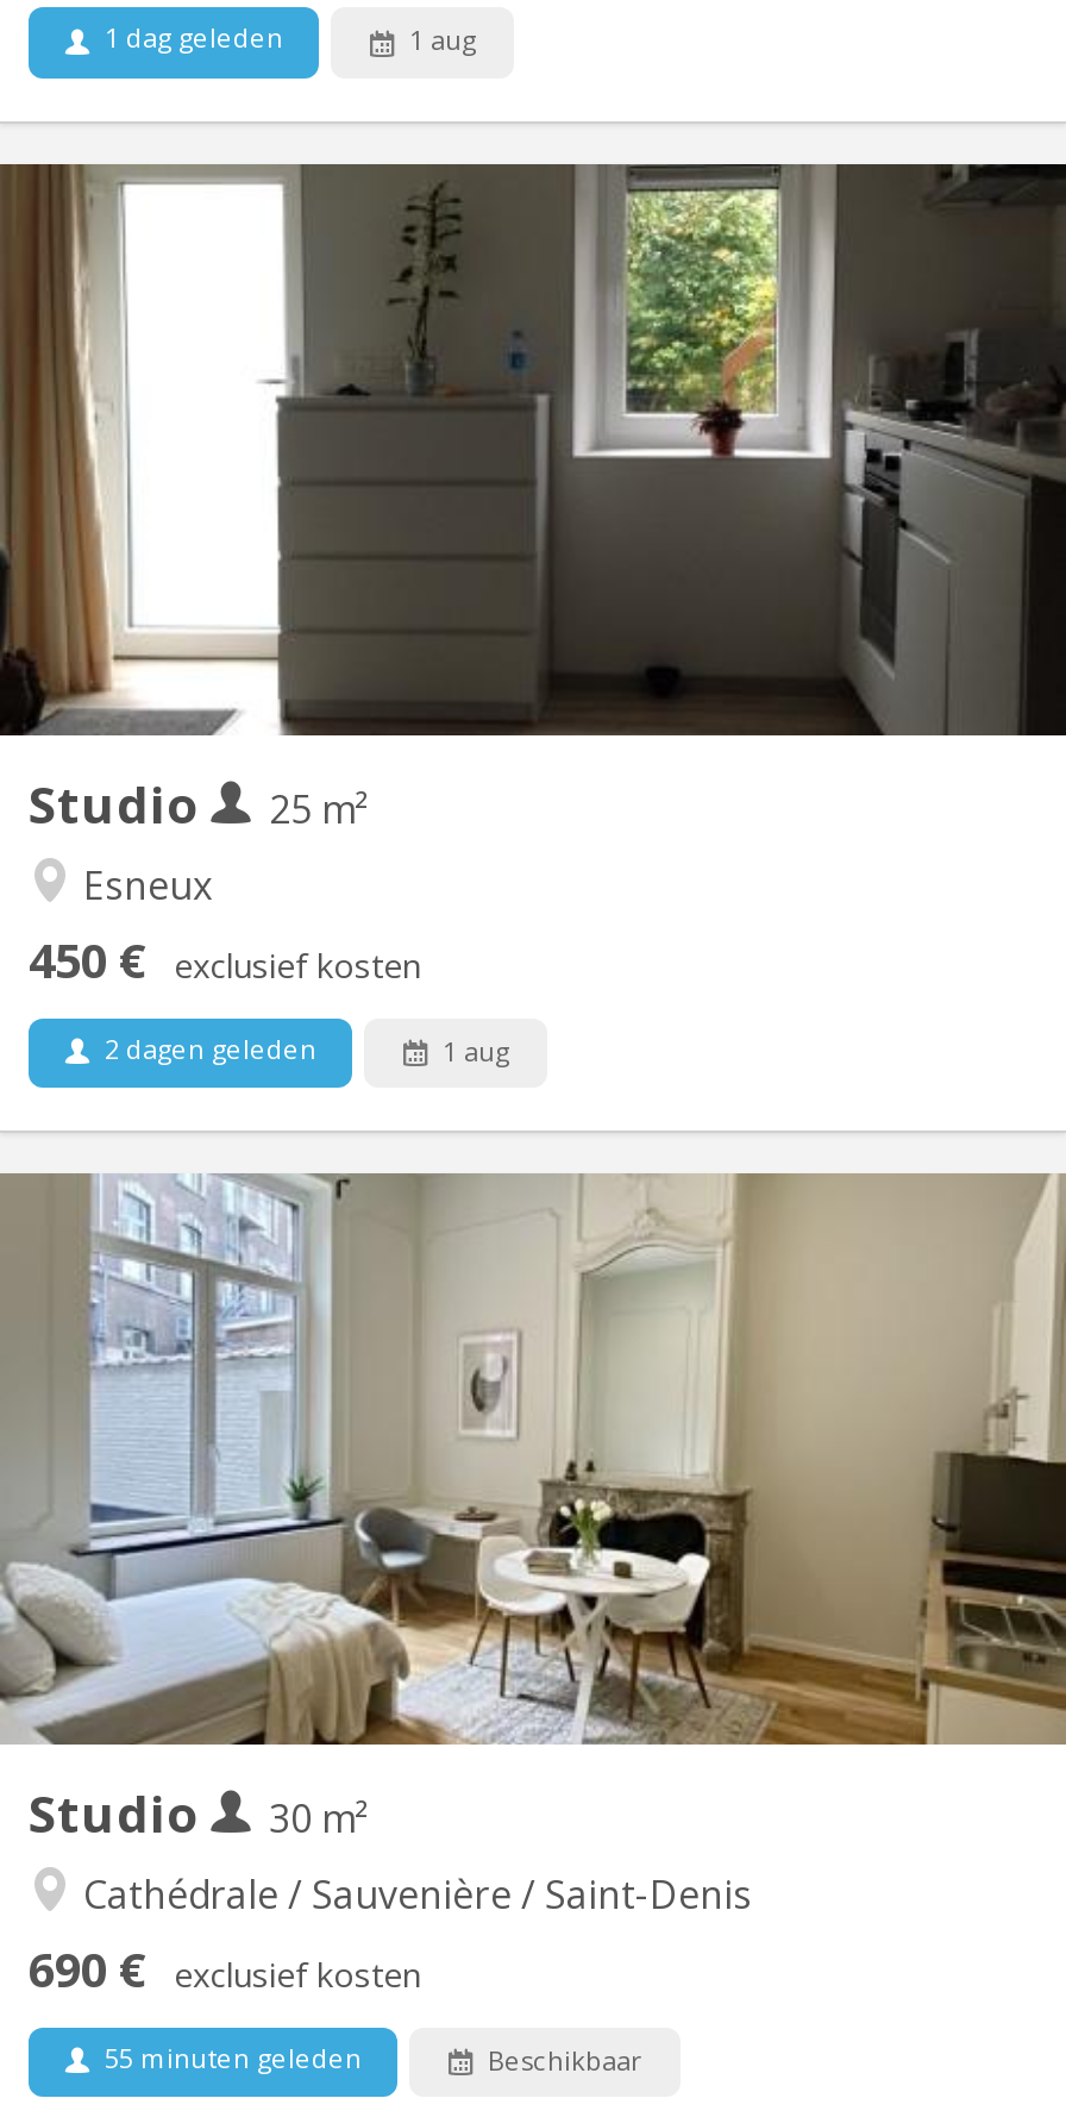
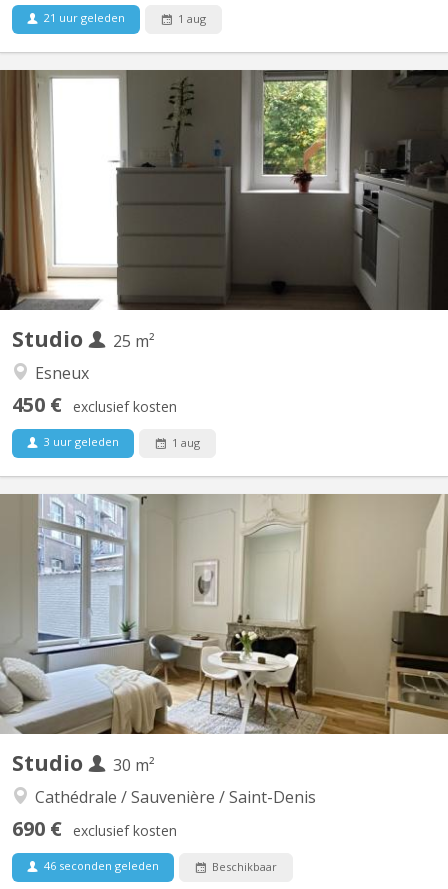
[98,20,283,55] 1 dag geleden -> [41,10,125,25] 21 uur geleden
[98,1029,316,1065] 2 dagen geleden -> [41,434,119,449] 3 uur geleden
[98,2038,362,2074] 55 minuten geleden -> [41,858,159,873] 46 seconden geleden

